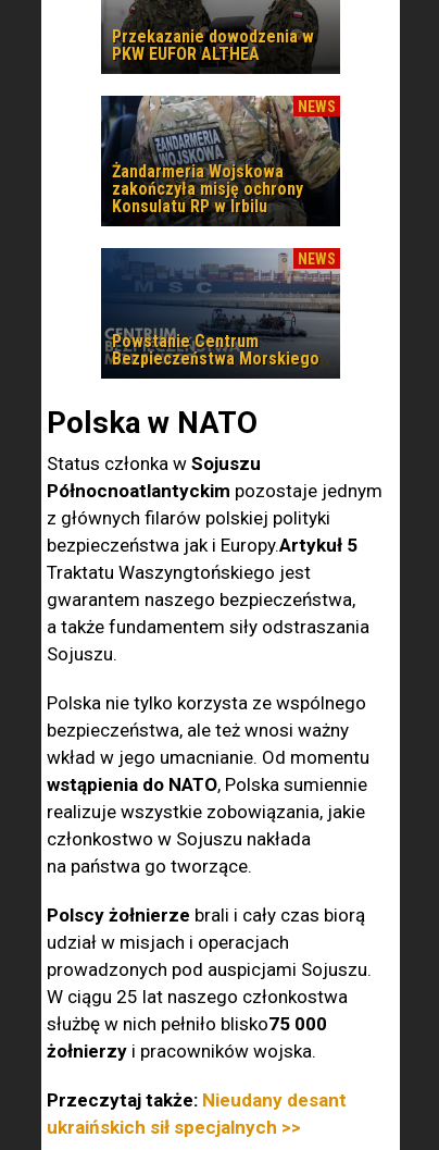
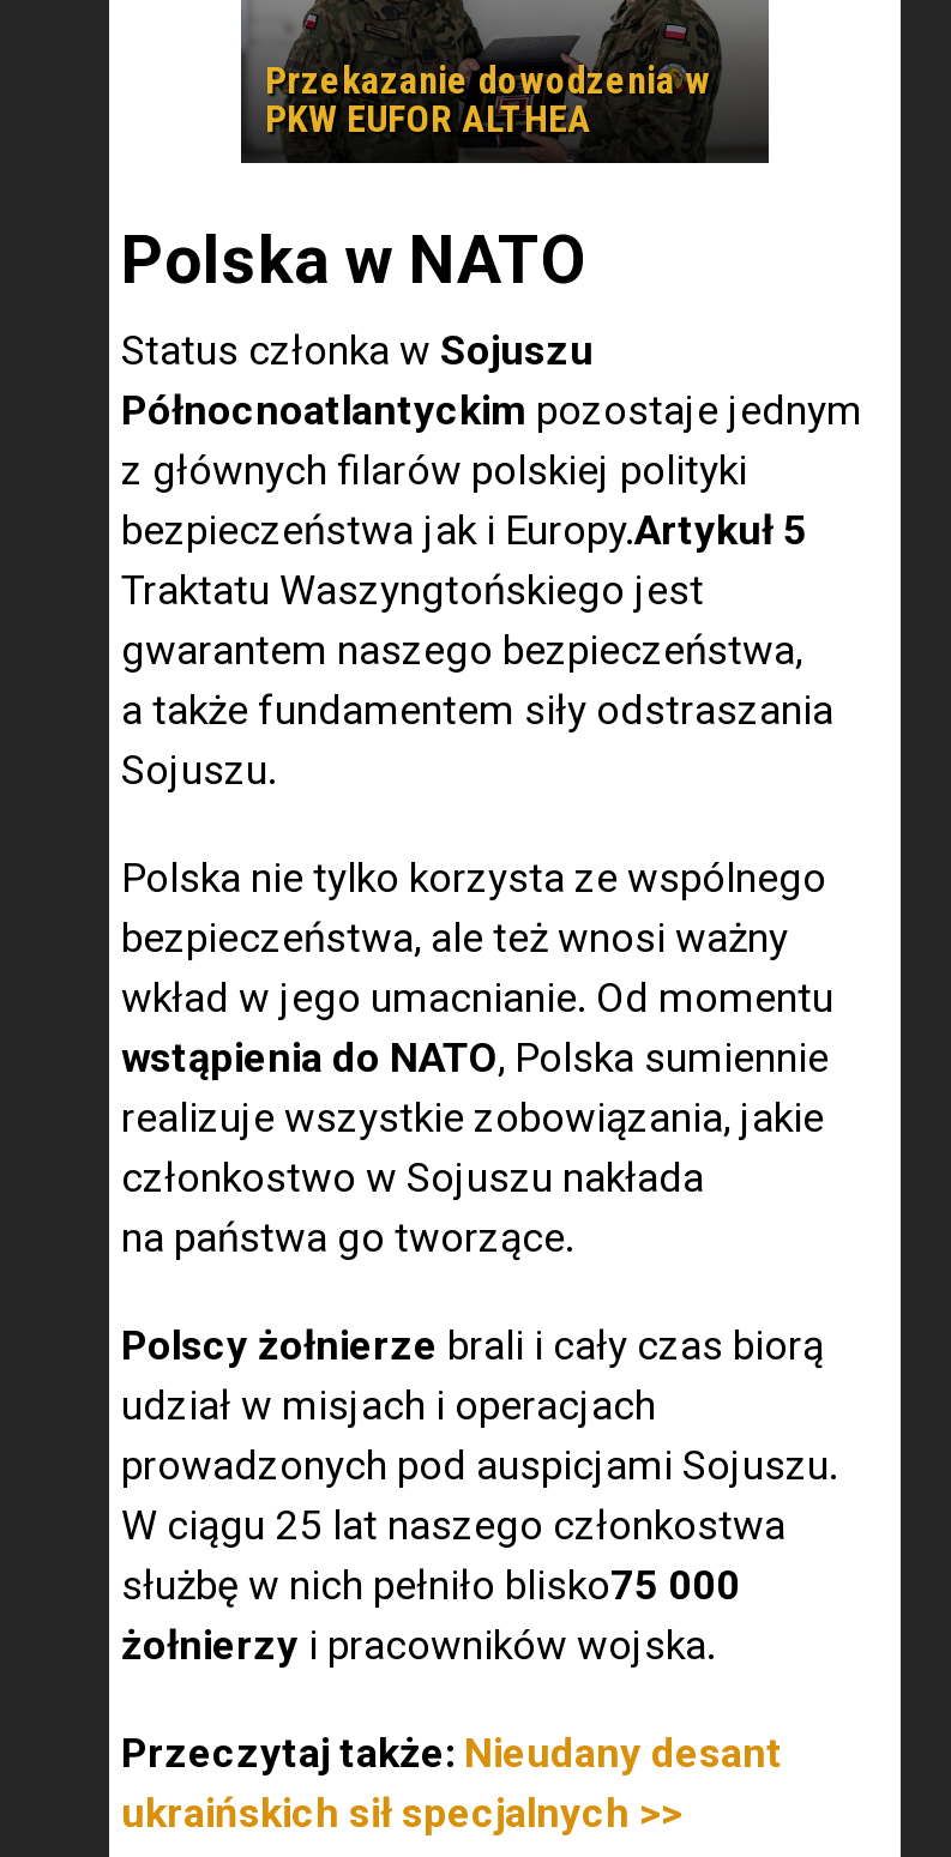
[101,95,340,268] [image] | NEWS | Żandarmeria Wojskowa | zakończyła misję ochrony | Konsulatu RP w Irbilu | NEWS -> none
[100,247,340,369] [image] | Powstanie Centrum | Bezpieczeństwa Morskiego -> none

